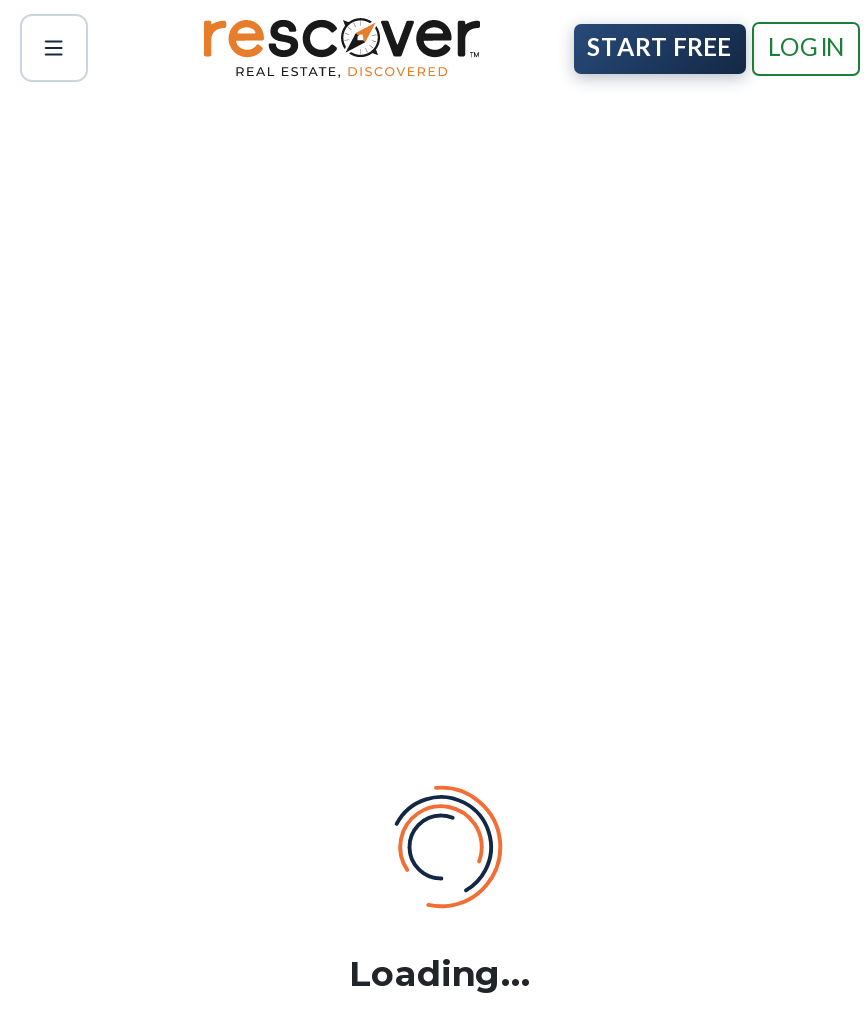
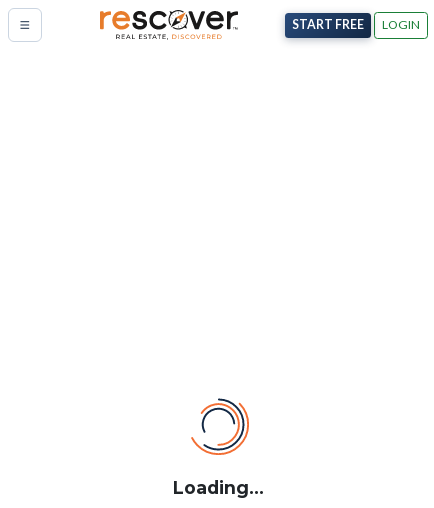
[388,784,482,906] [image] -> [190,394,239,455] [image]

